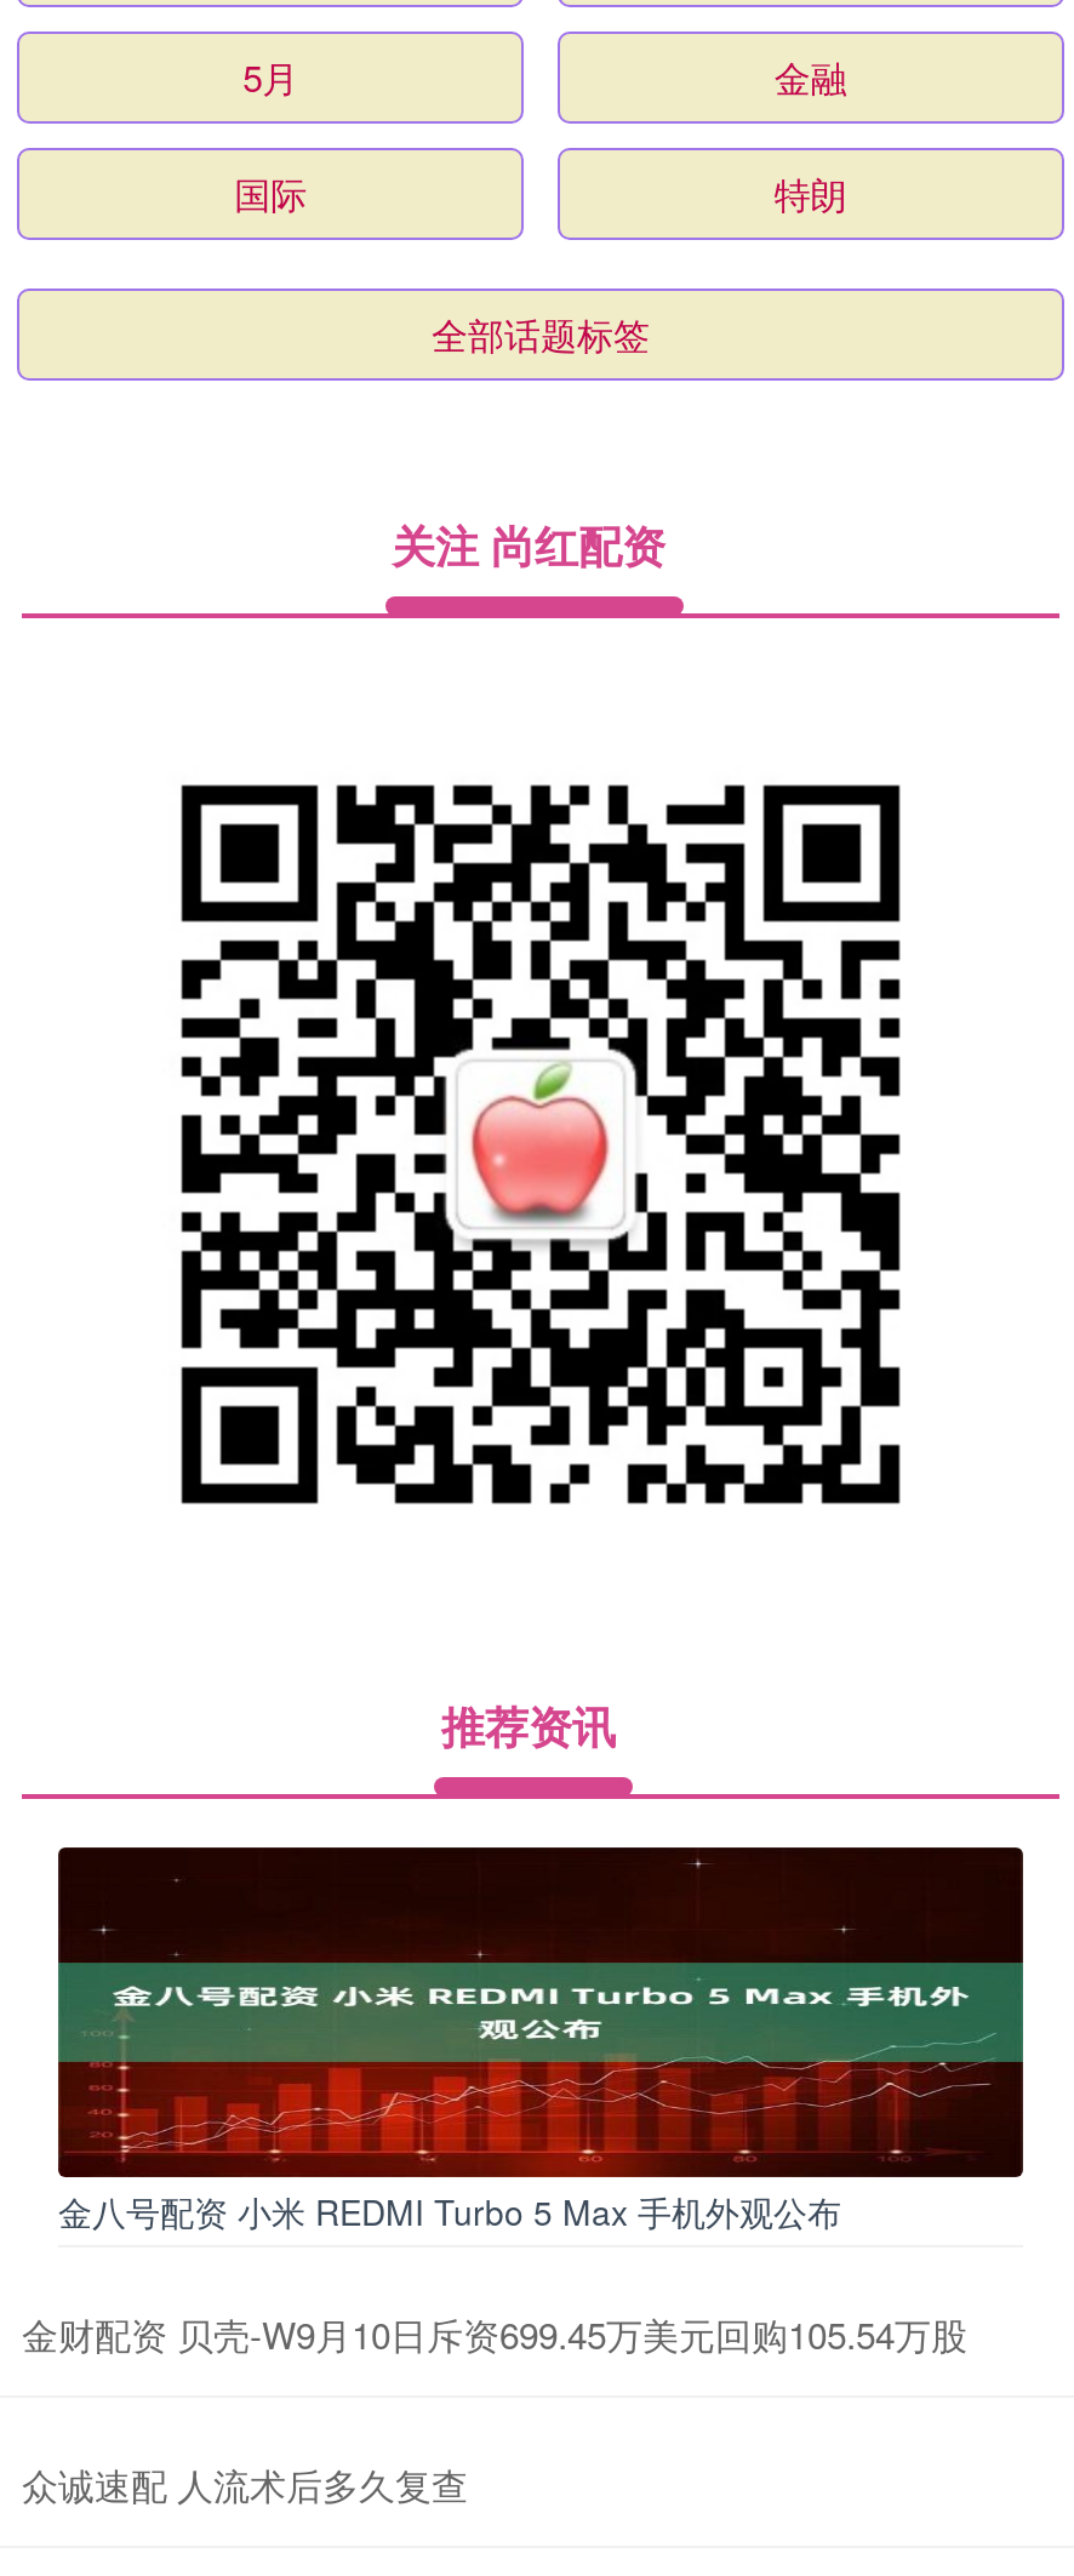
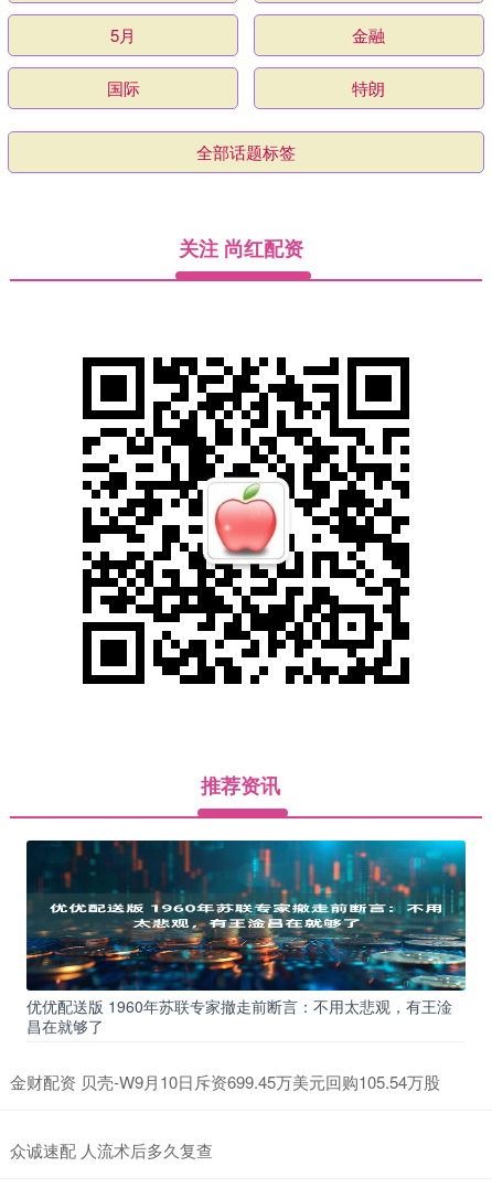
[58,1845,1026,2235] [image] | 金八号配资 小米 REDMI Turbo 5 Max 手机外观公布 -> [25,839,467,1037] [image] | 优优配送版 1960年苏联专家撤走前断言：不用太悲观，有王淦 | 昌在就够了

